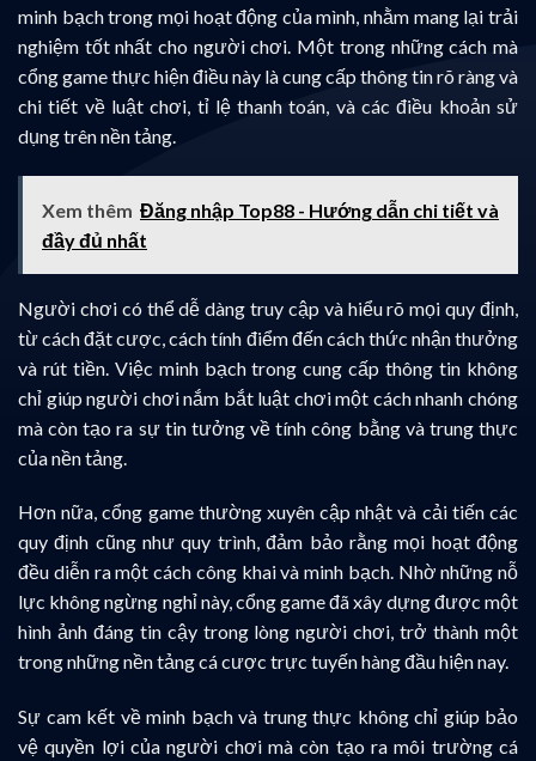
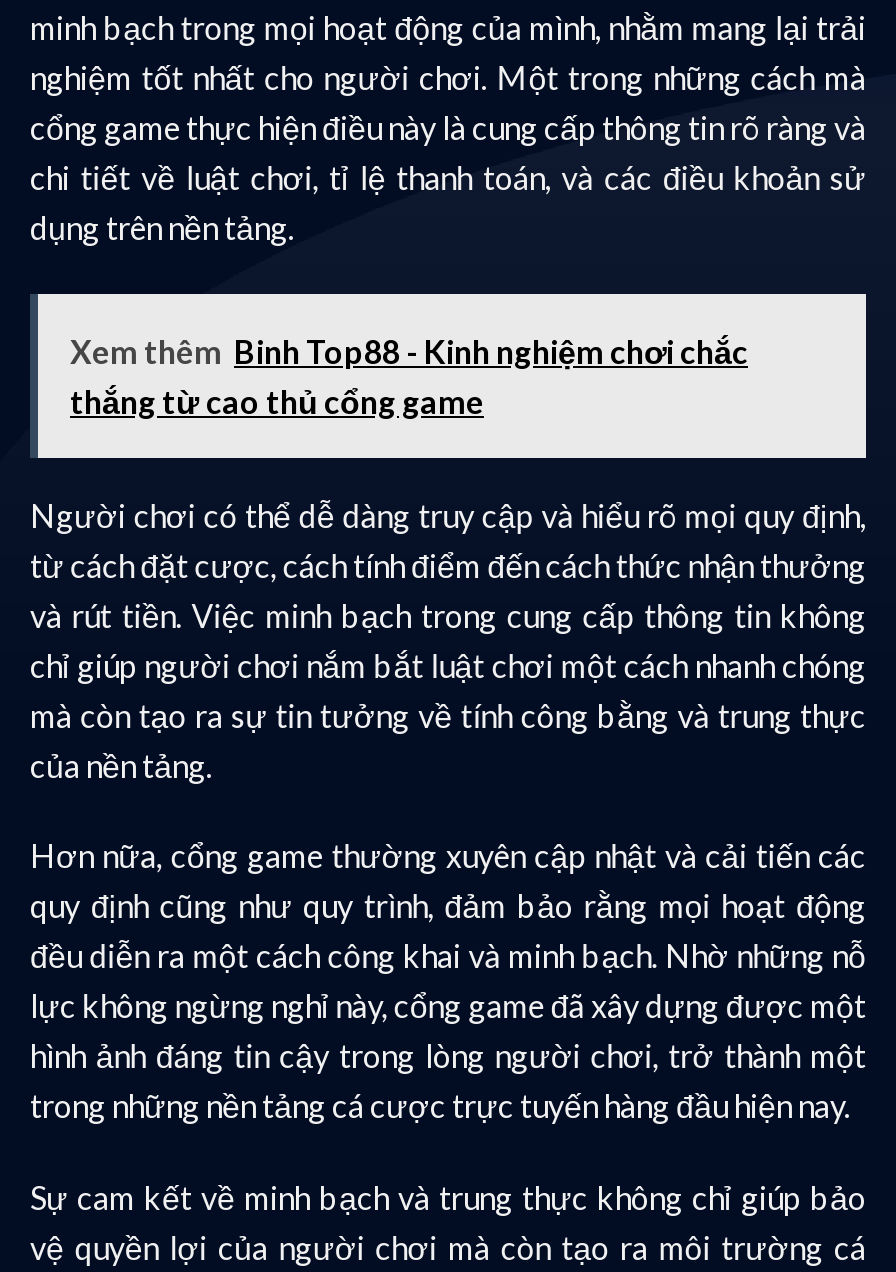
[42,198,499,251] Xem thêm Đăng nhập Top88 - Hướng dẫn chi tiết và | đầy đủ nhất -> [70,331,748,419] Xem thêm Binh Top88 - Kinh nghiệm chơi chắc | thắng từ cao thủ cổng game

